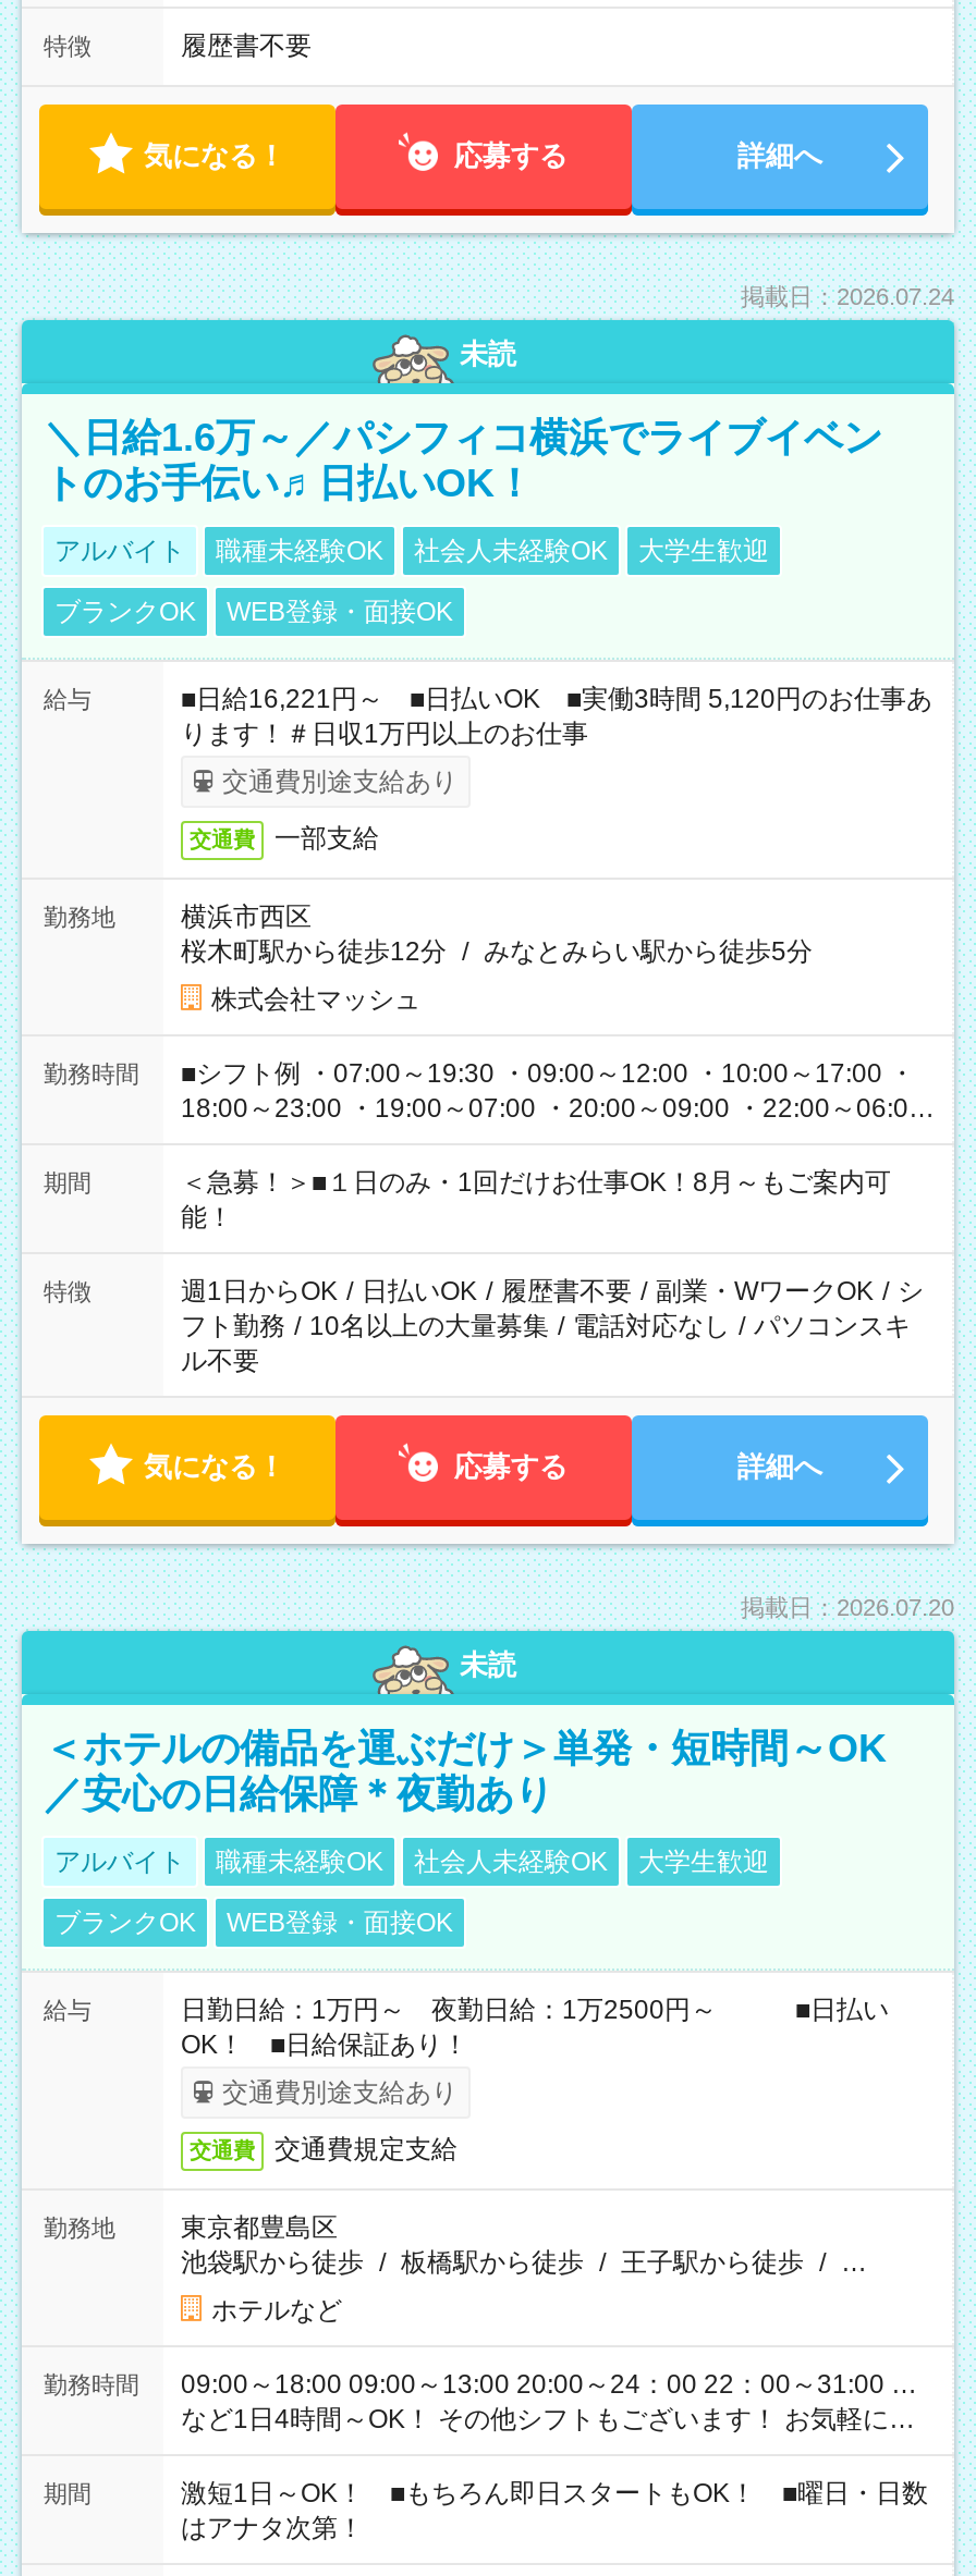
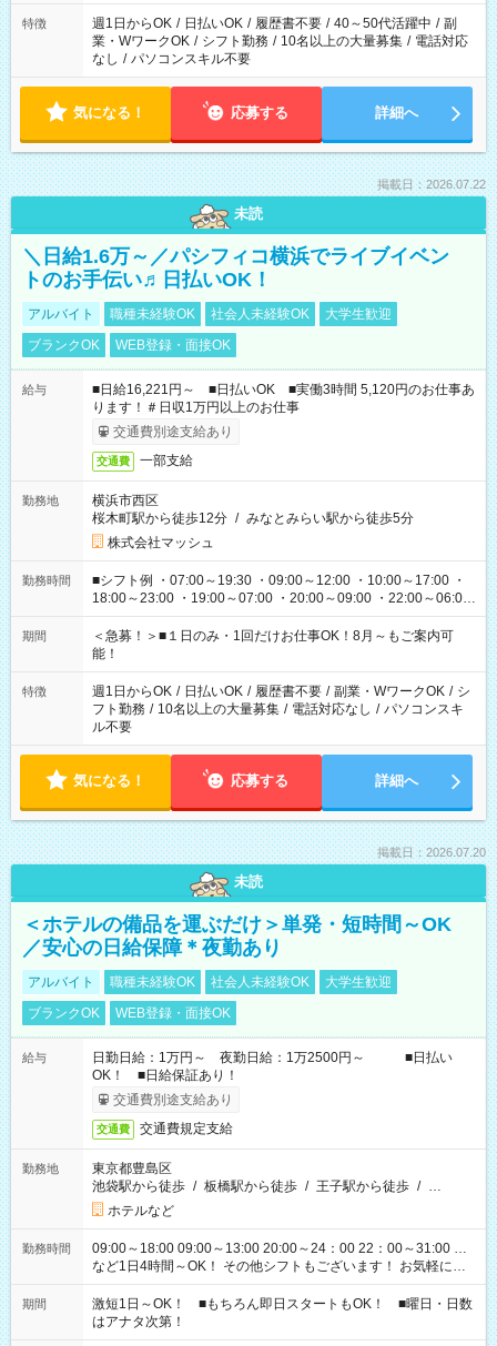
[181,30,312,61] 履歴書不要 -> [92,16,468,67] 週1日からOK / 日払いOK / 履歴書不要 / 40～50代活躍中 / 副 | 業・WワークOK / シフト勤務 / 10名以上の大量募集 / 電話対応 | なし / パソコンスキル不要
[741,283,954,309] 掲載日：2026.07.24 -> [377,178,486,191] 掲載日：2026.07.22

